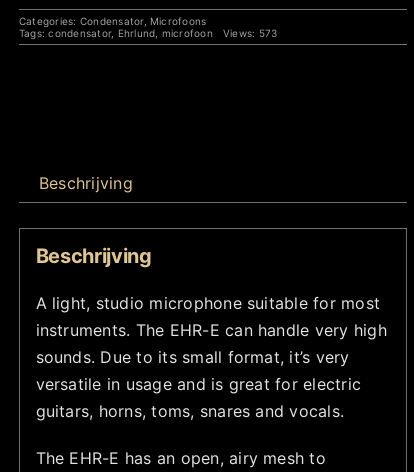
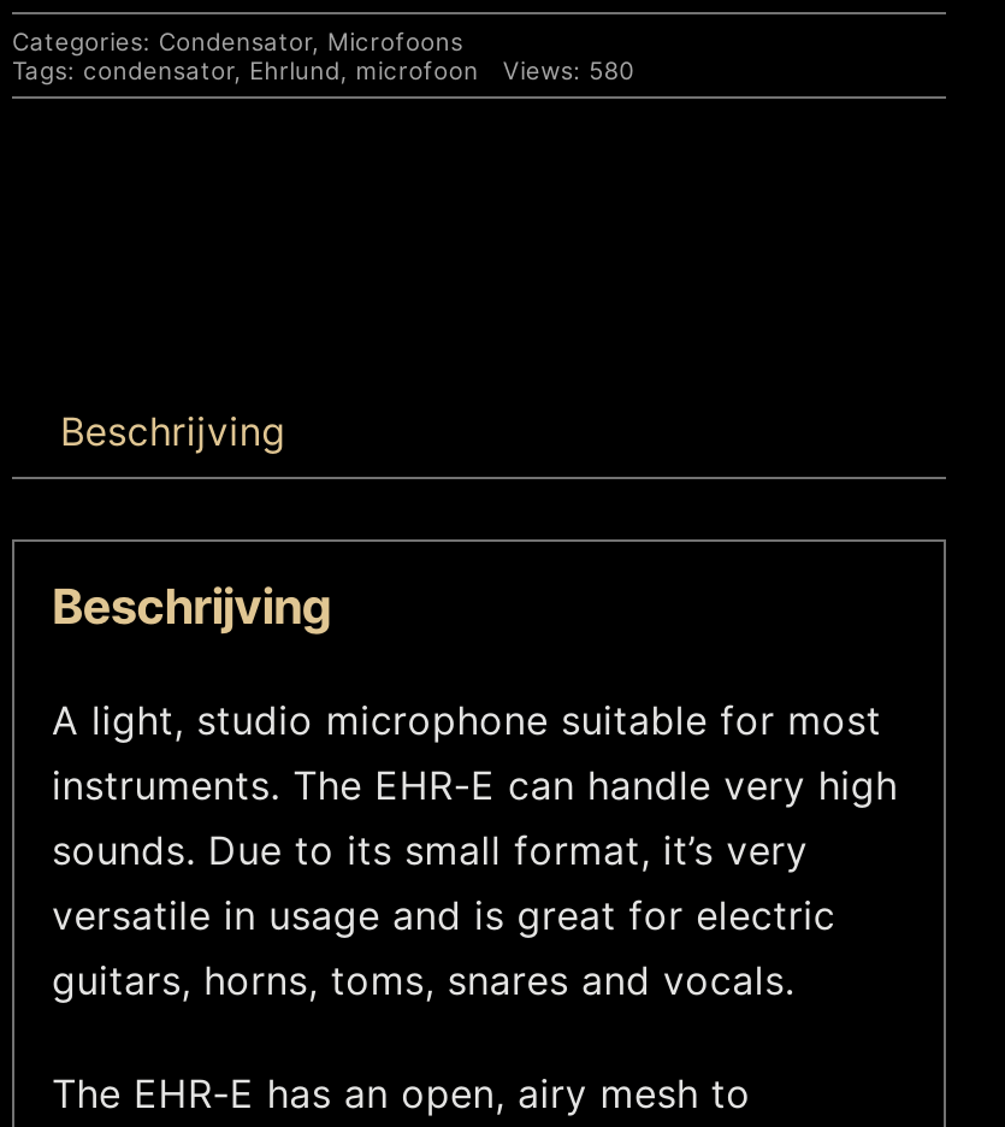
[19,27,277,39] Tags:condensator, Ehrlund, microfoon Views: 573 -> [12,54,634,83] Tags:condensator, Ehrlund, microfoon Views: 580

